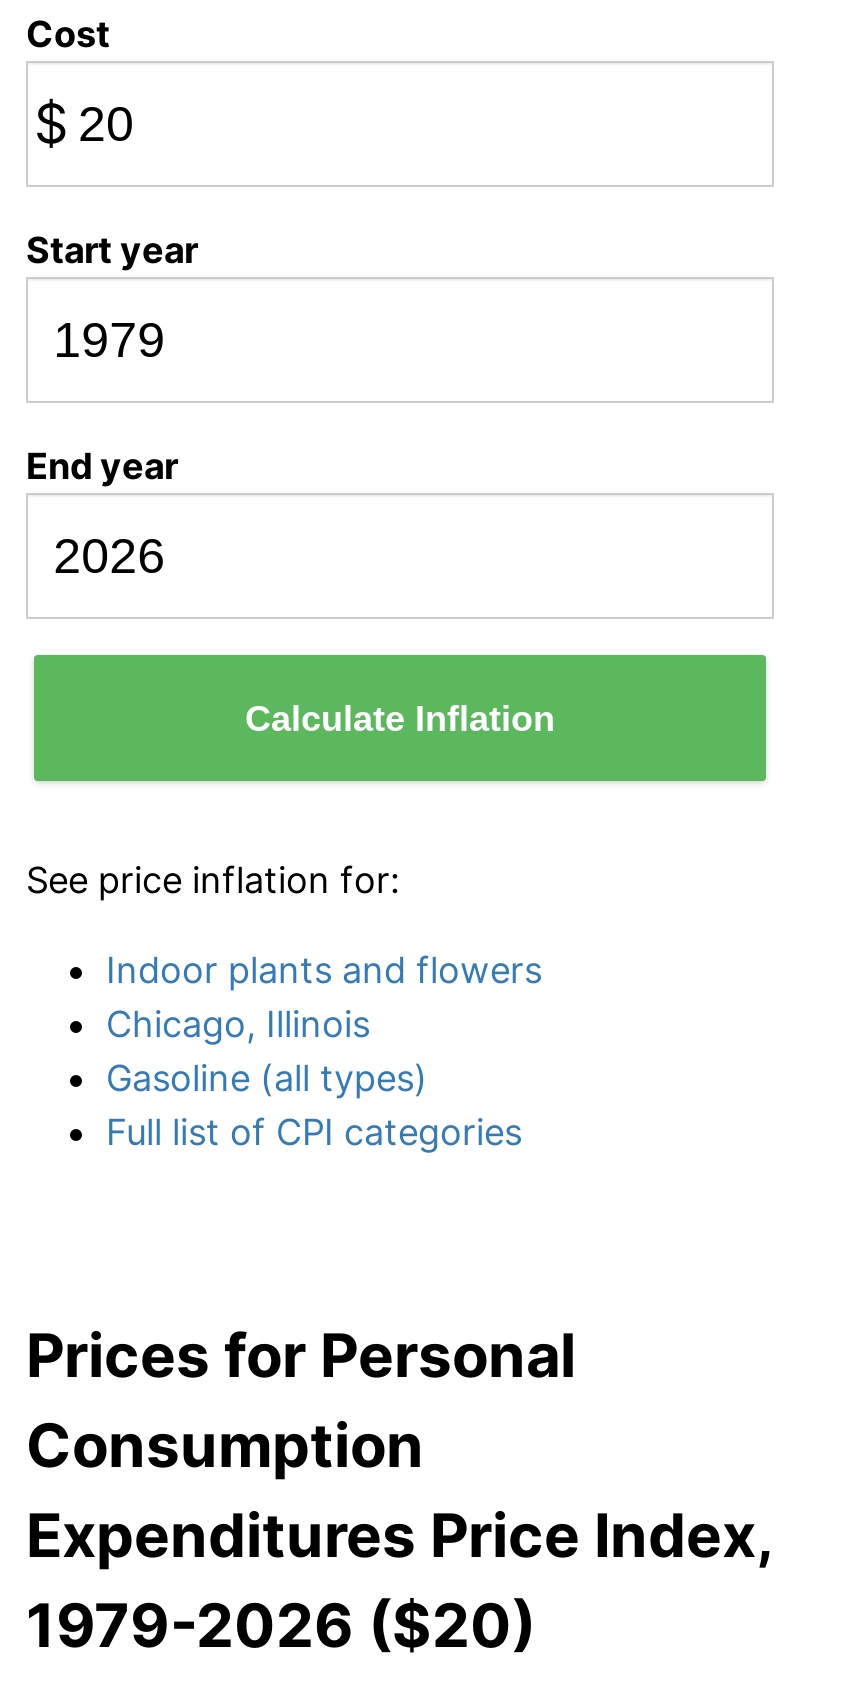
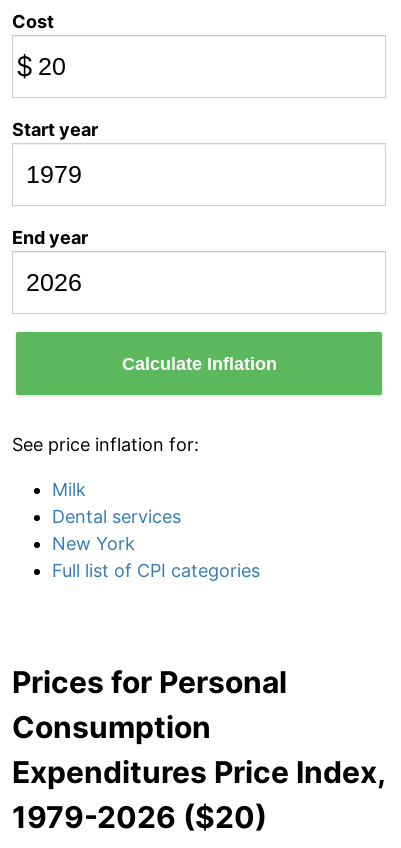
[106,949,542,1099] Indoor plants and flowers | Chicago, Illinois | Gasoline (all types) -> [52,479,181,554] Milk | Dental services | New York

